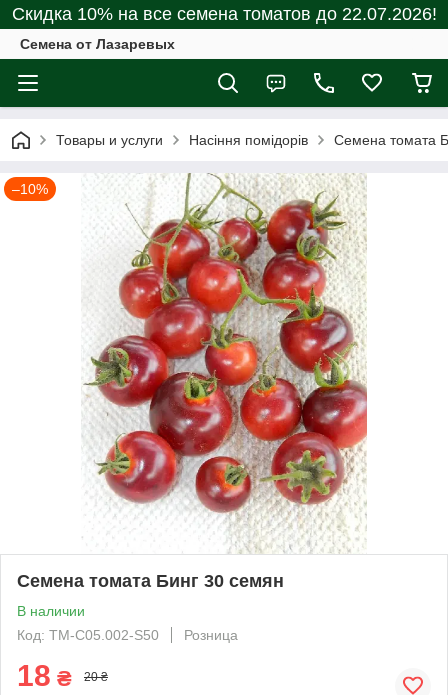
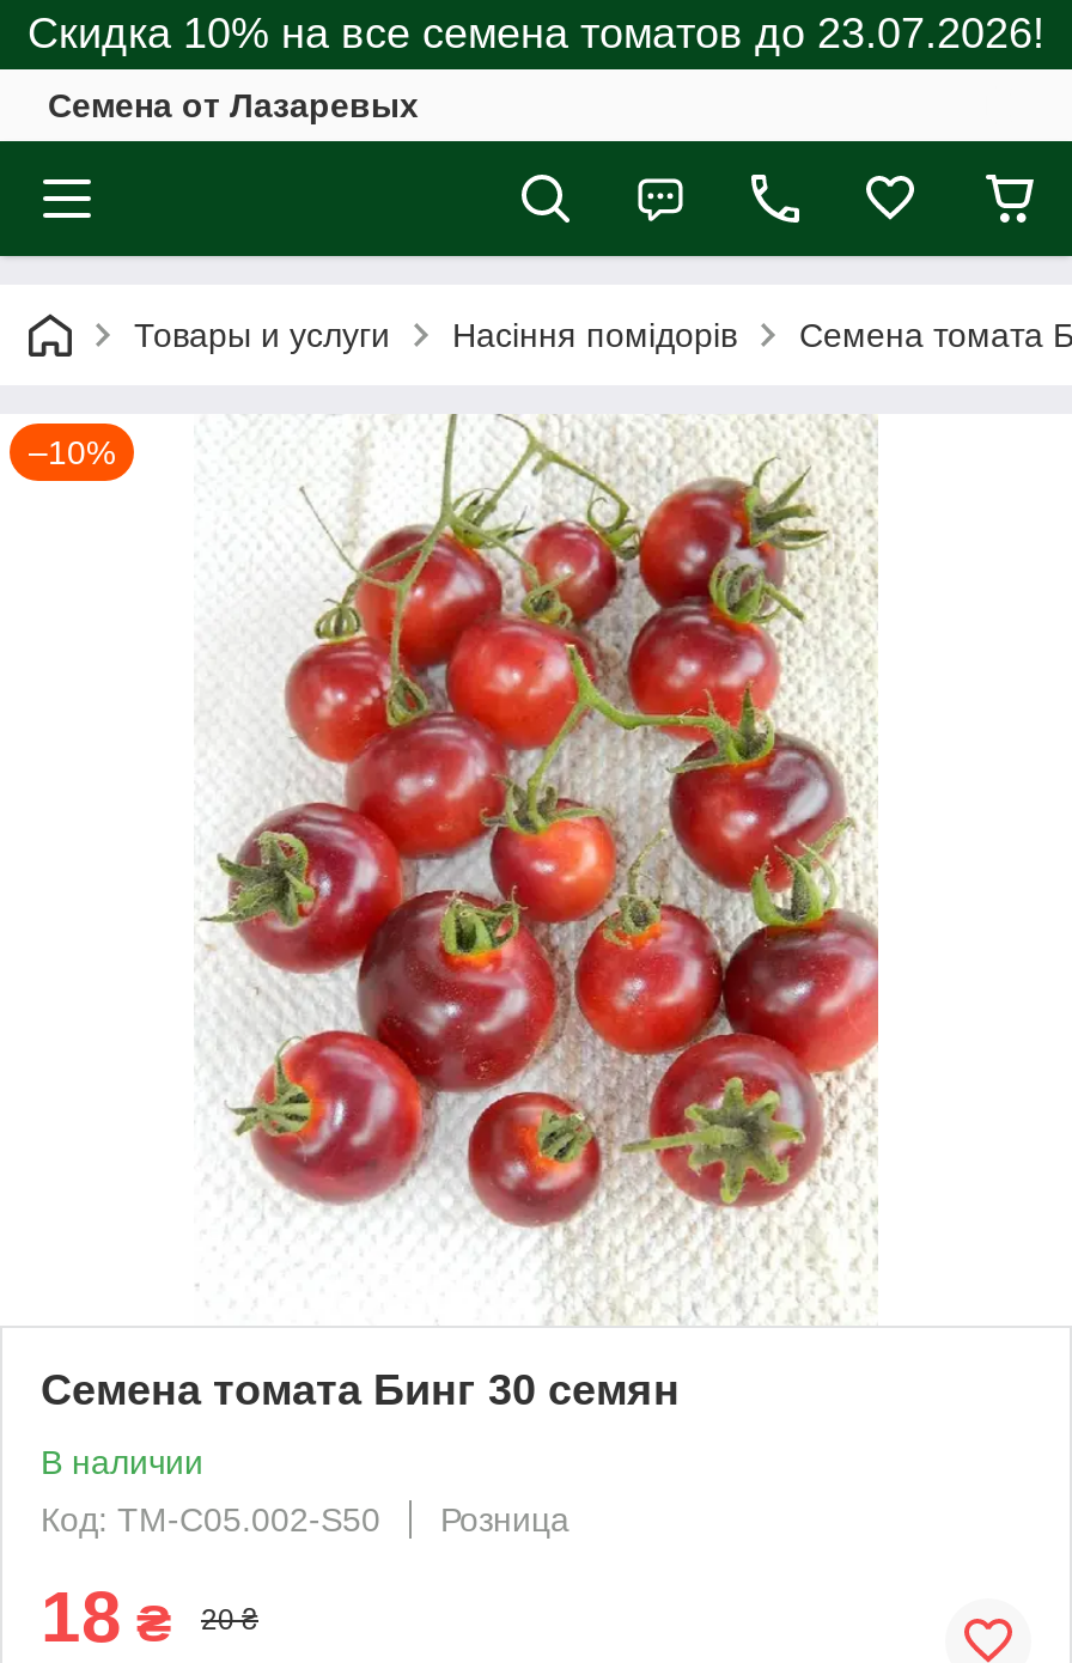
[11,4,436,24] Скидка 10% на все семена томатов до 22.07.2026! -> [28,10,1044,57] Скидка 10% на все семена томатов до 23.07.2026!

